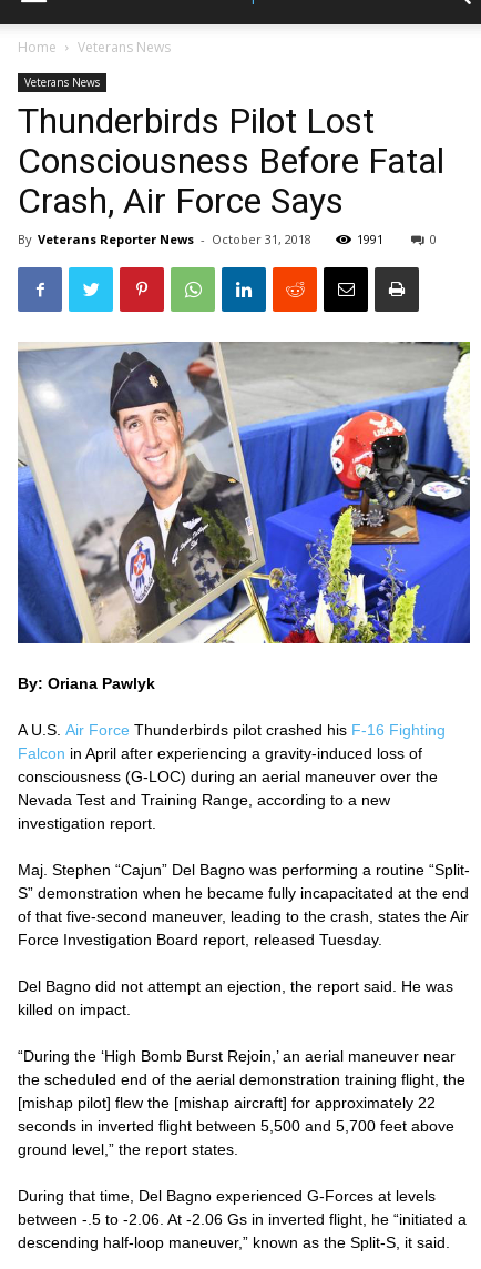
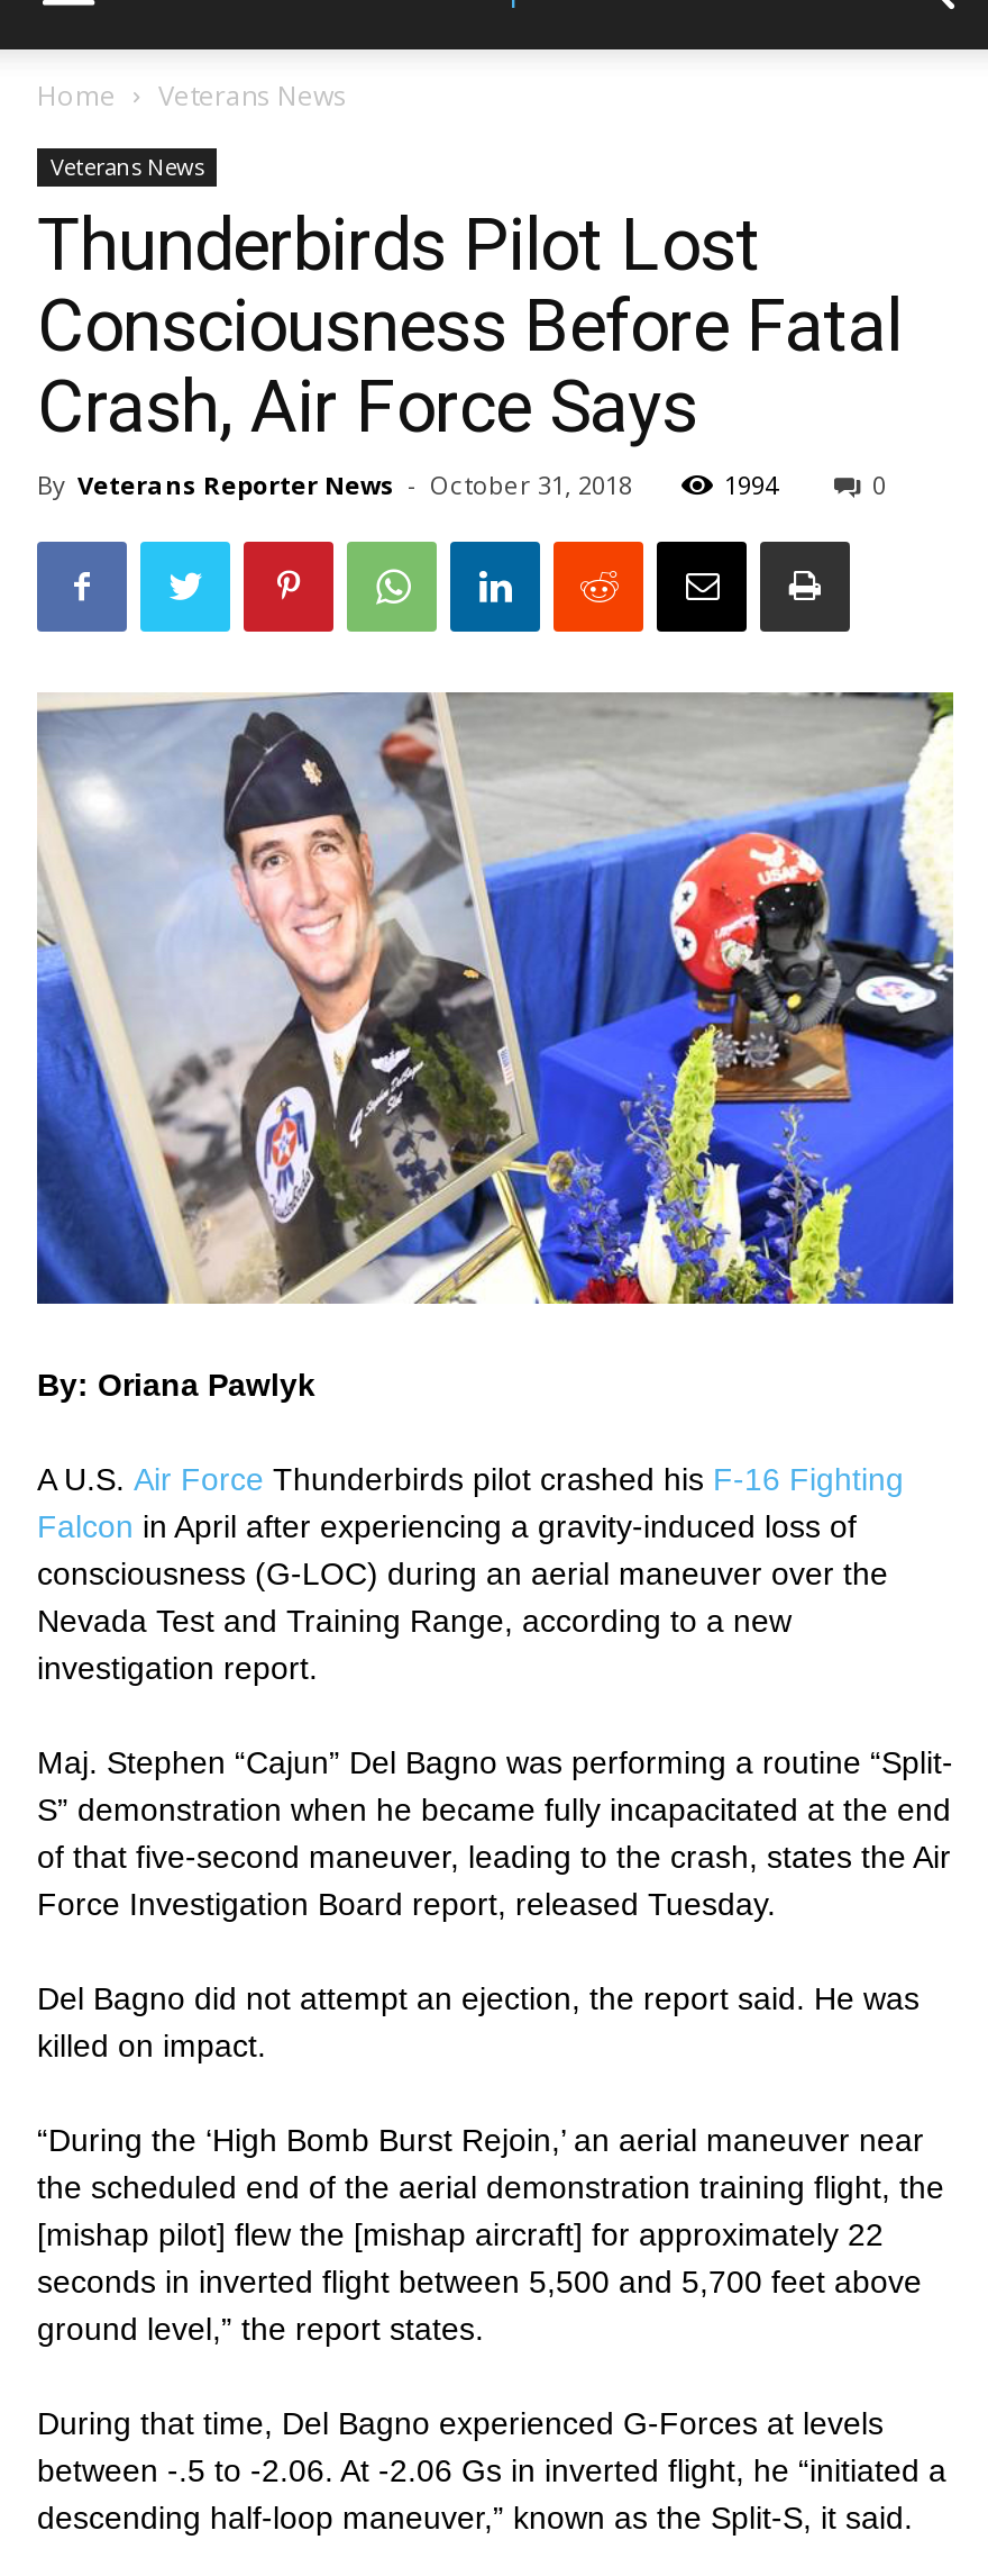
[357,231,383,247] 1991 -> [724,468,778,501] 1994

